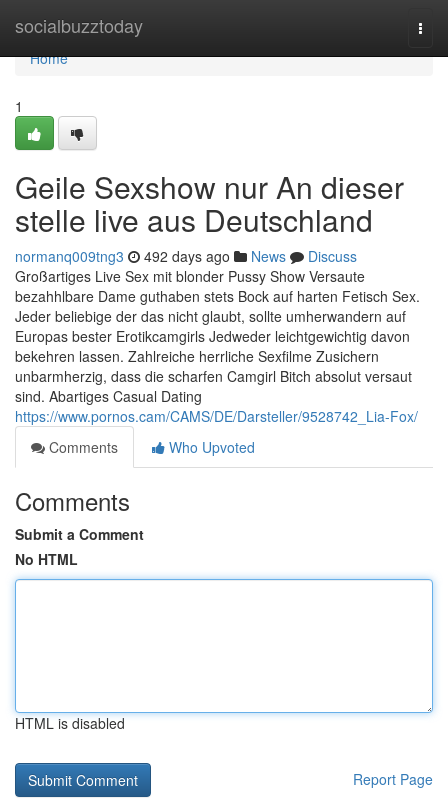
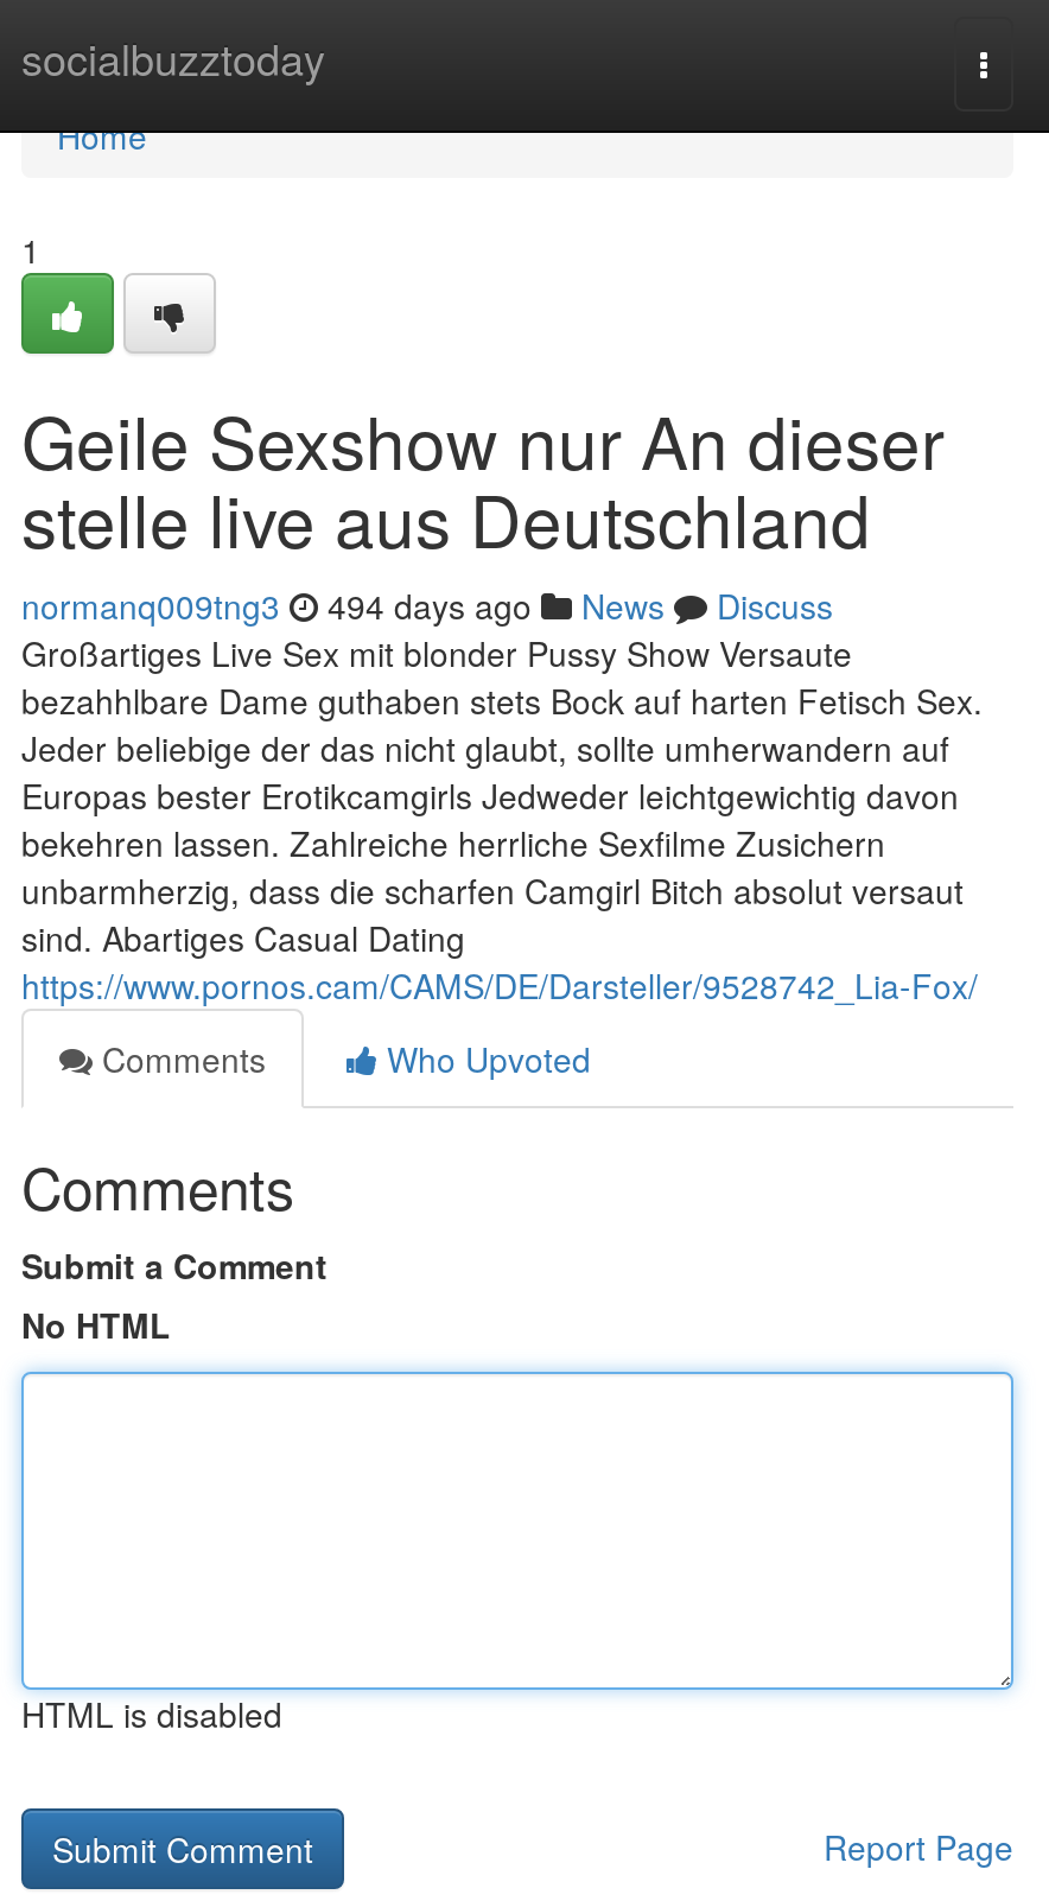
[15,246,357,266] normanq009tng3 492 days ago News Discuss -> [21,581,833,629] normanq009tng3 494 days ago News Discuss

